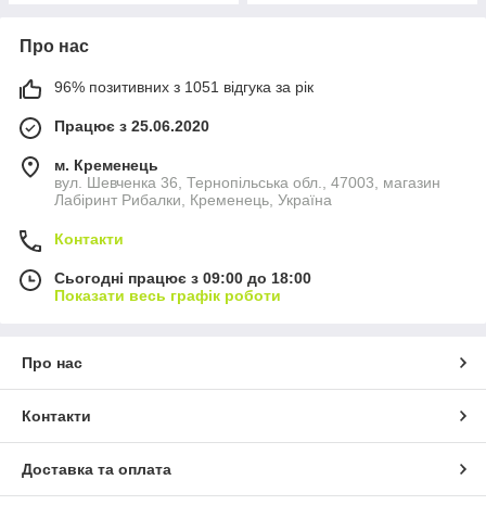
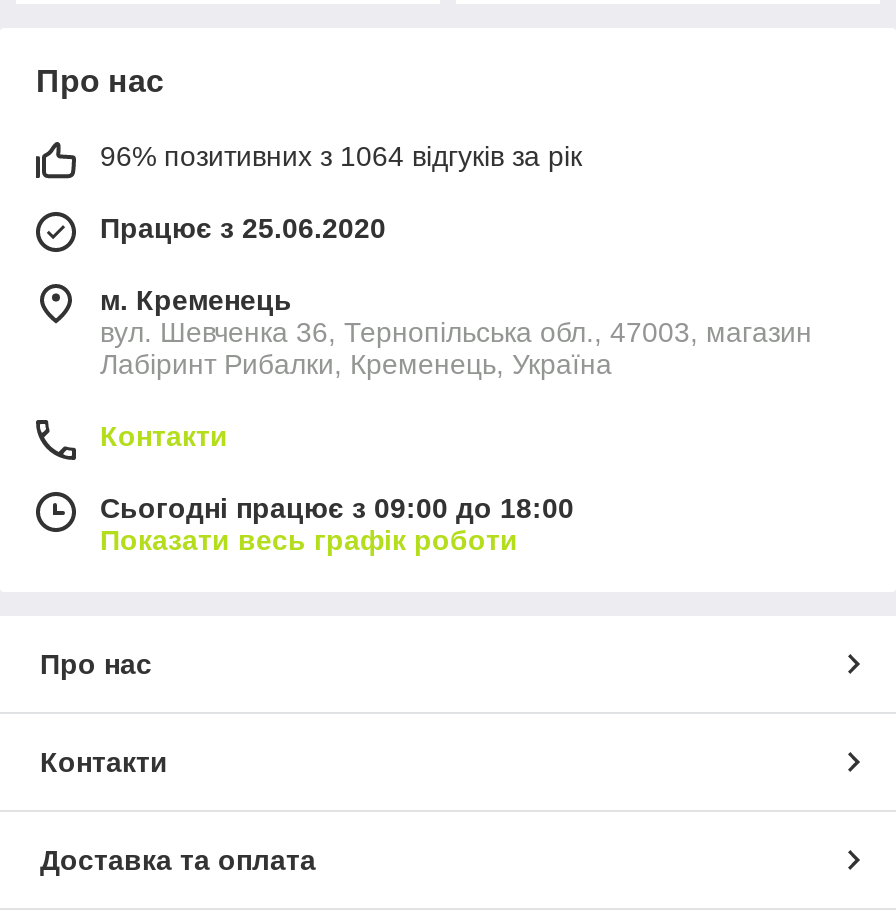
[54,78,314,96] 96% позитивних з 1051 відгука за рік -> [100,140,582,172] 96% позитивних з 1064 відгуків за рік

